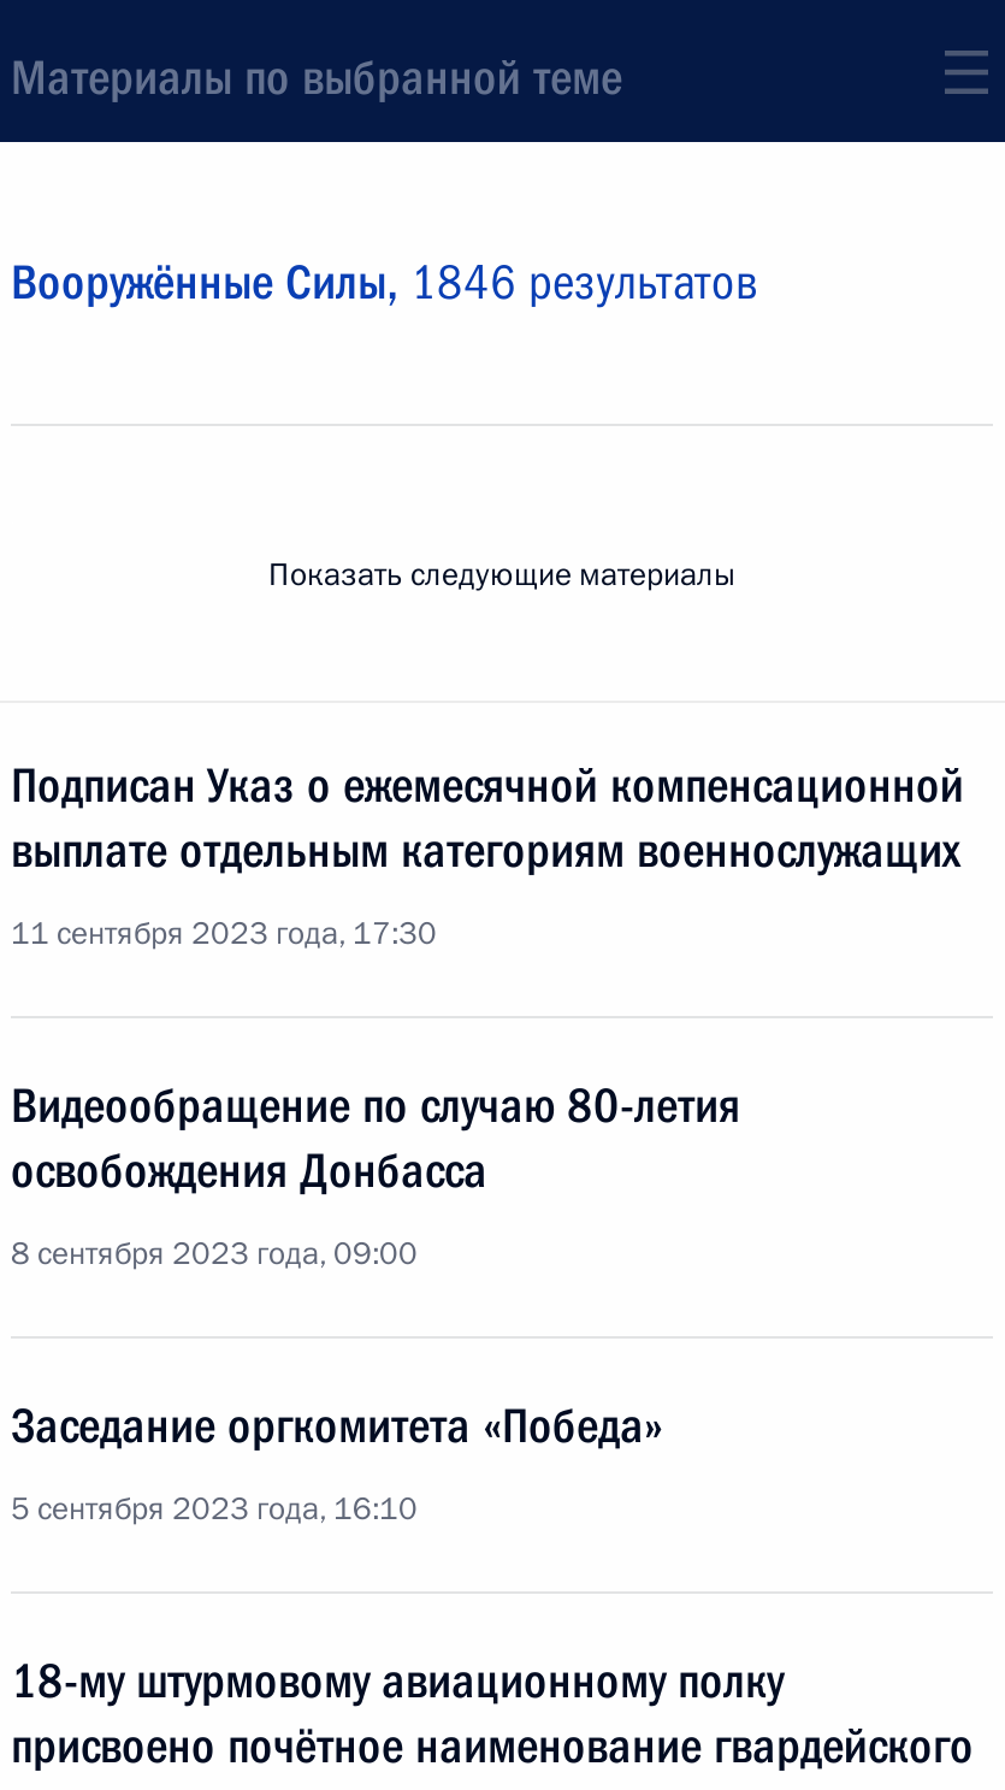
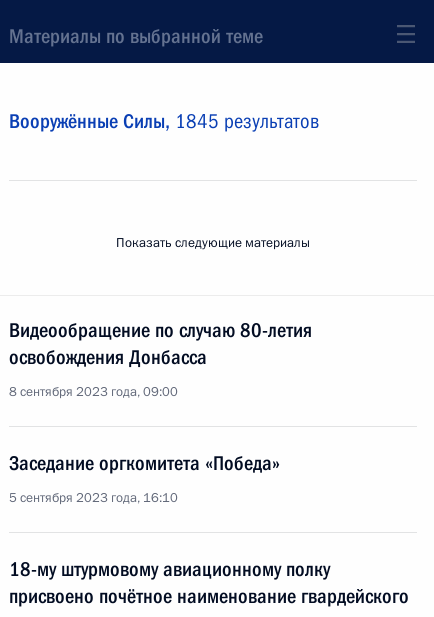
[11,253,757,311] Вооружённые Силы, 1846 результатов -> [9,109,319,133] Вооружённые Силы, 1845 результатов
[11,756,964,956] Подписан Указ о ежемесячной компенсационной | выплате отдельным категориям военнослужащих | 11 сентября 2023 года, 17:30 -> none

